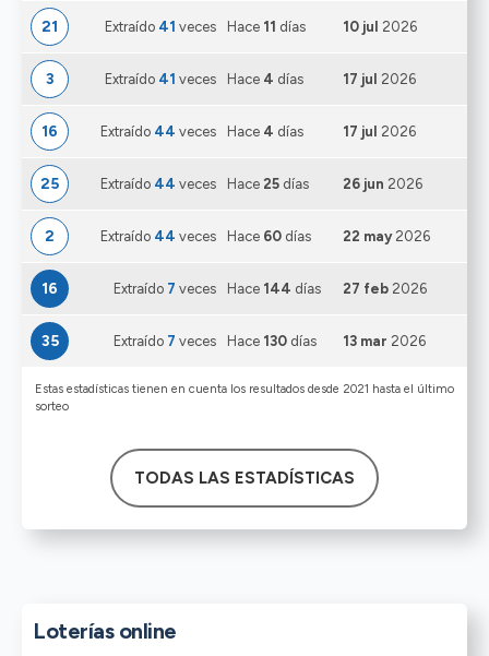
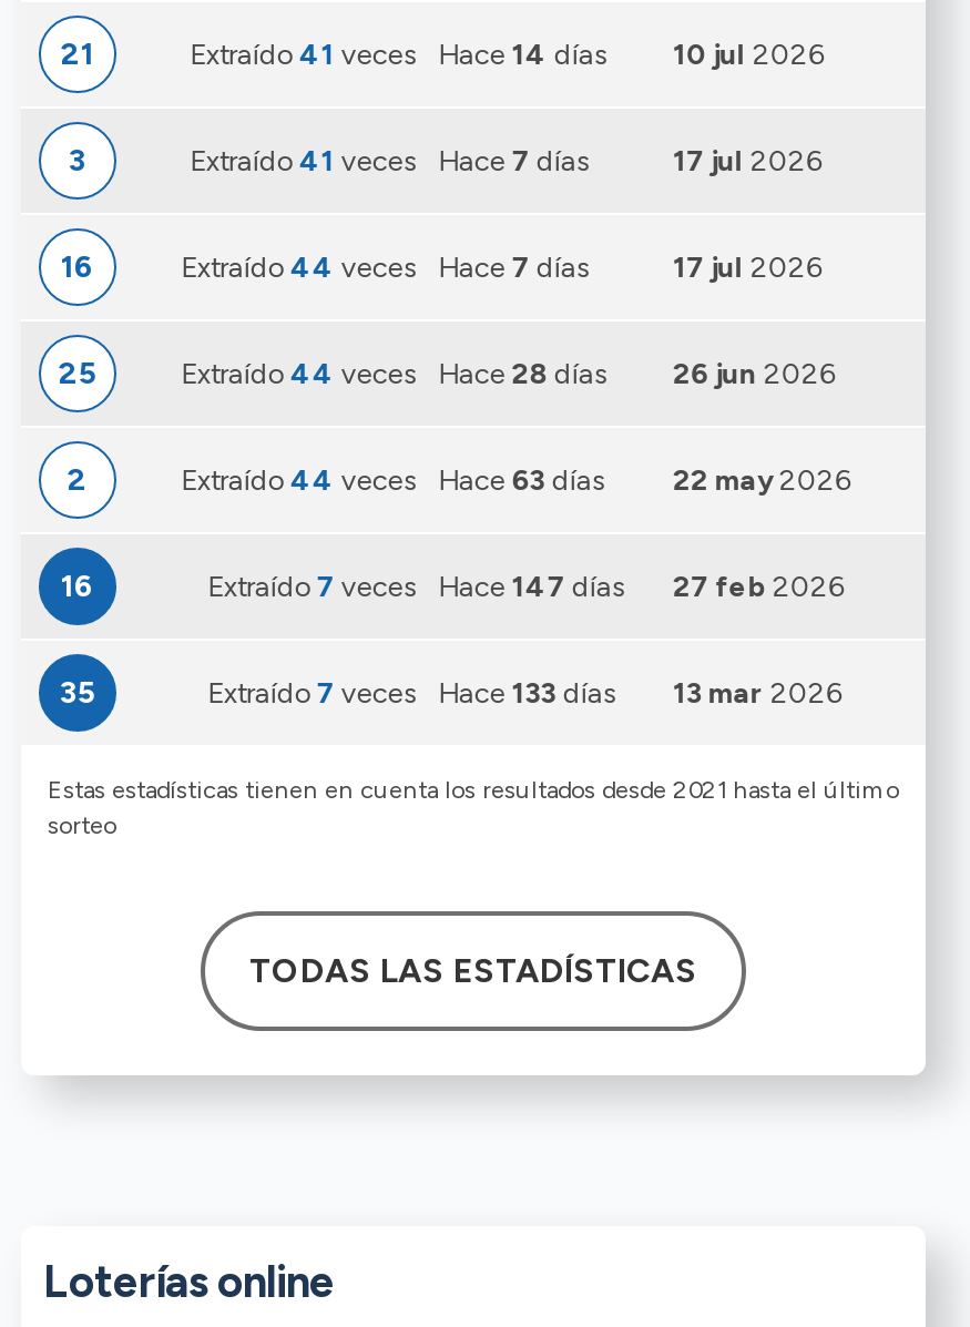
[227,18,306,34] Hace 11 días -> [439,37,607,70] Hace 14 días
[105,70,304,87] Extraído 41 veces Hace 4 días -> [190,143,589,176] Extraído 41 veces Hace 7 días
[101,123,304,139] Extraído 44 veces Hace 4 días -> [181,249,589,283] Extraído 44 veces Hace 7 días
[227,175,309,192] Hace 25 días -> [439,356,607,389] Hace 28 días
[227,228,311,244] Hace 60 días -> [439,462,605,496] Hace 63 días
[114,280,427,296] Extraído 7 veces Hace 144 días 27 feb 2026 -> [208,569,844,602] Extraído 7 veces Hace 147 días 27 feb 2026
[114,332,426,349] Extraído 7 veces Hace 130 días 13 mar 2026 -> [208,675,842,708] Extraído 7 veces Hace 133 días 13 mar 2026

